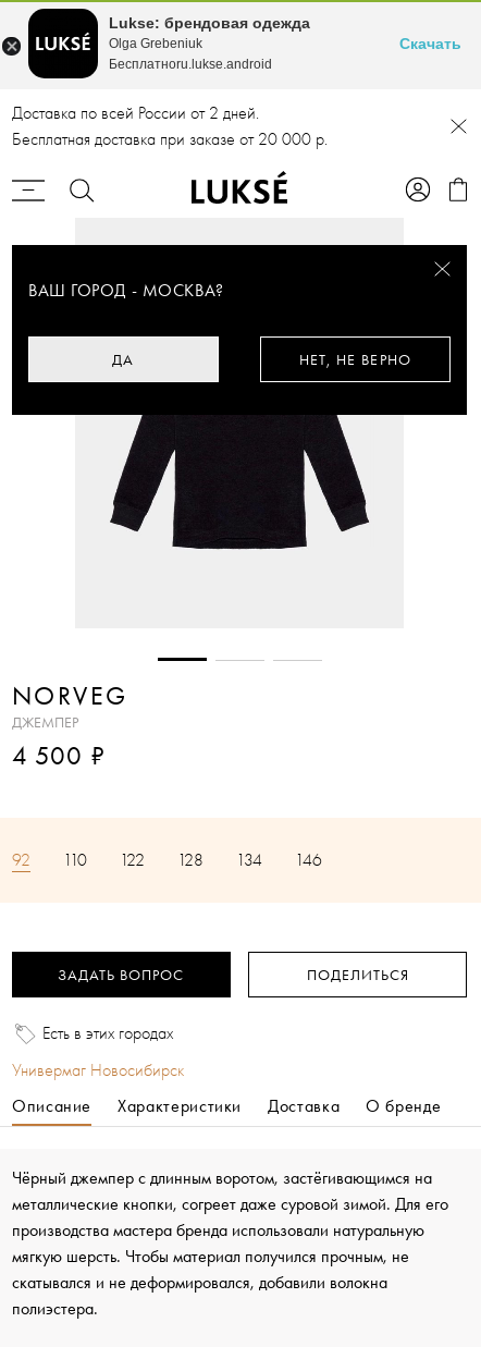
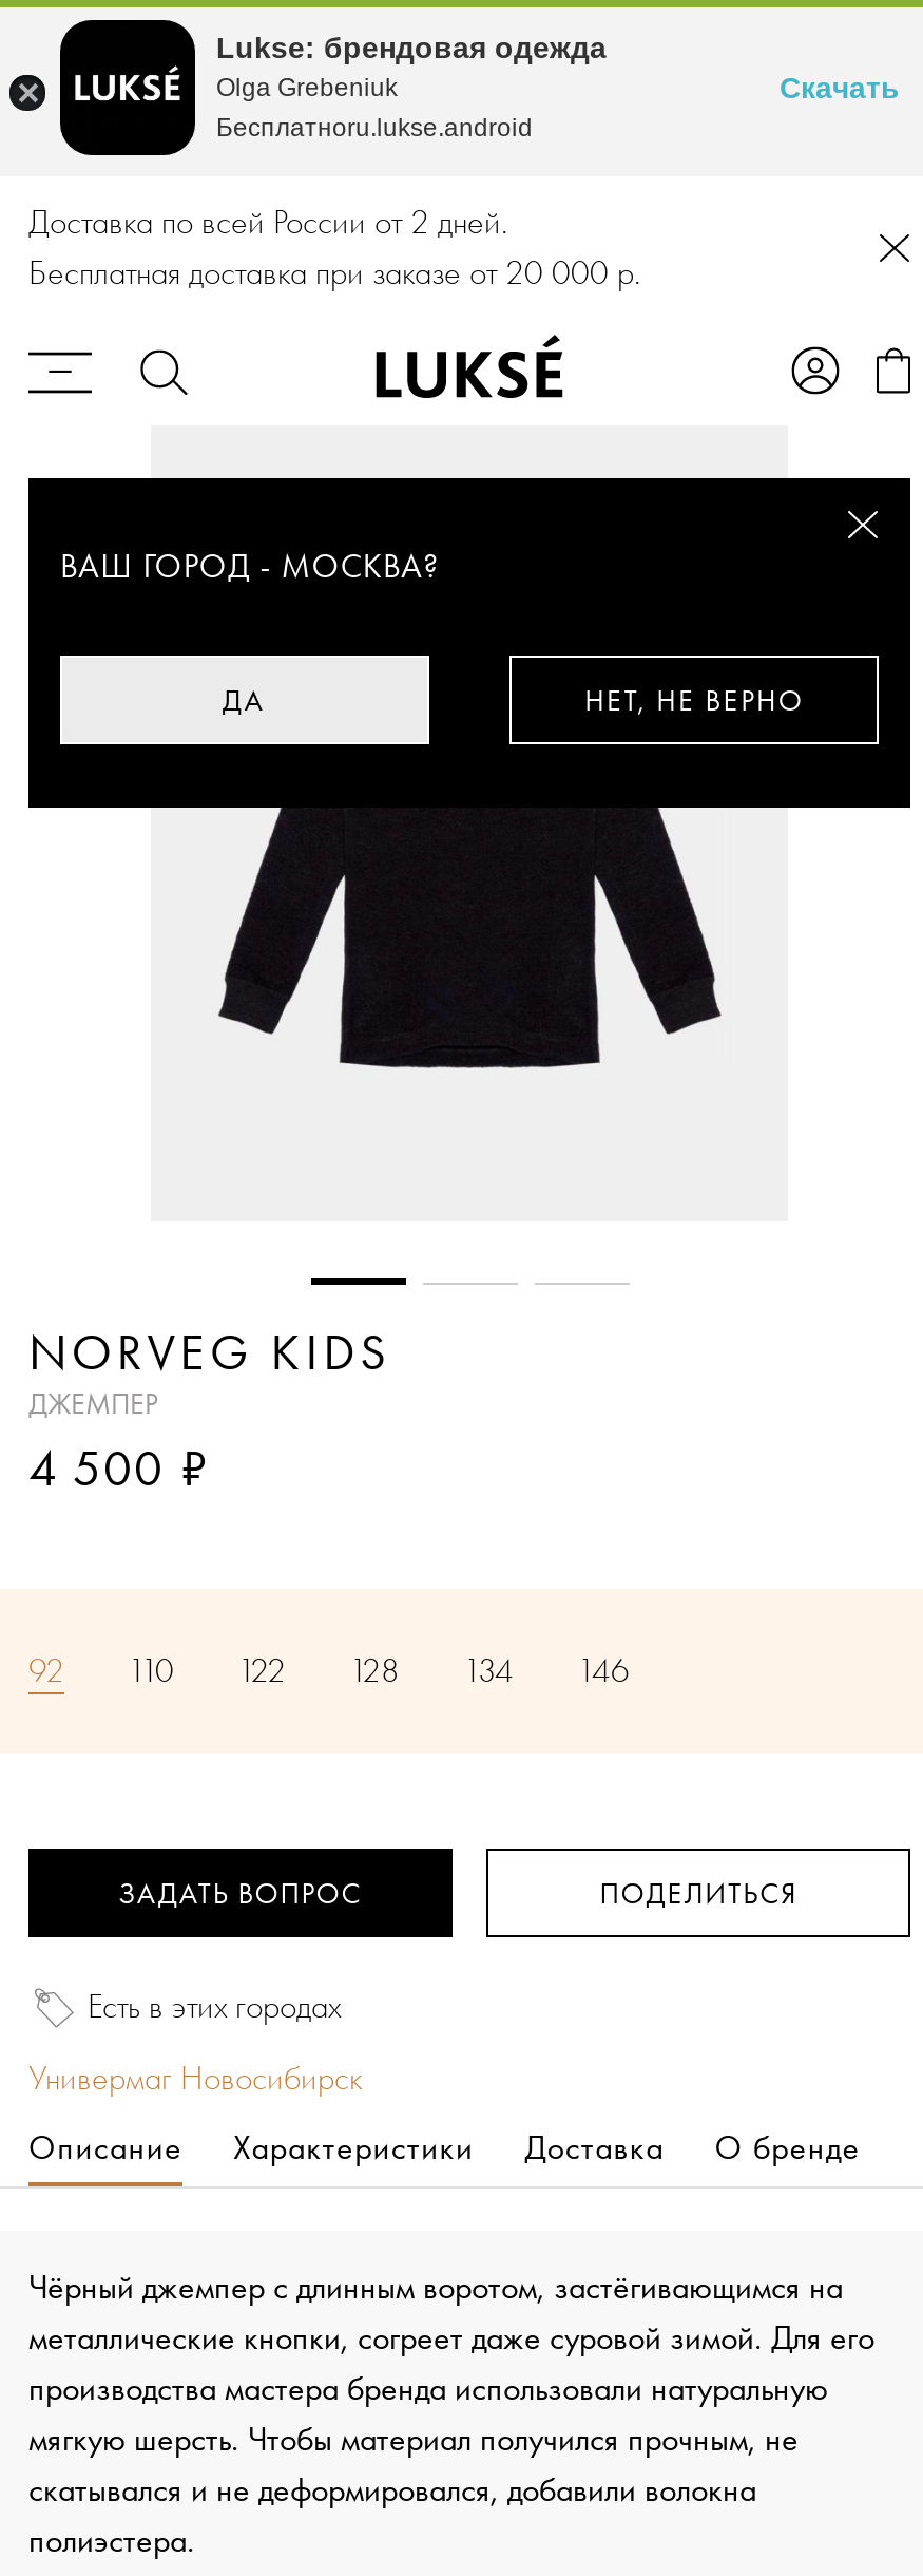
[12,678,128,712] NORVEG -> [28,1319,390,1384] NORVEG KIDS

